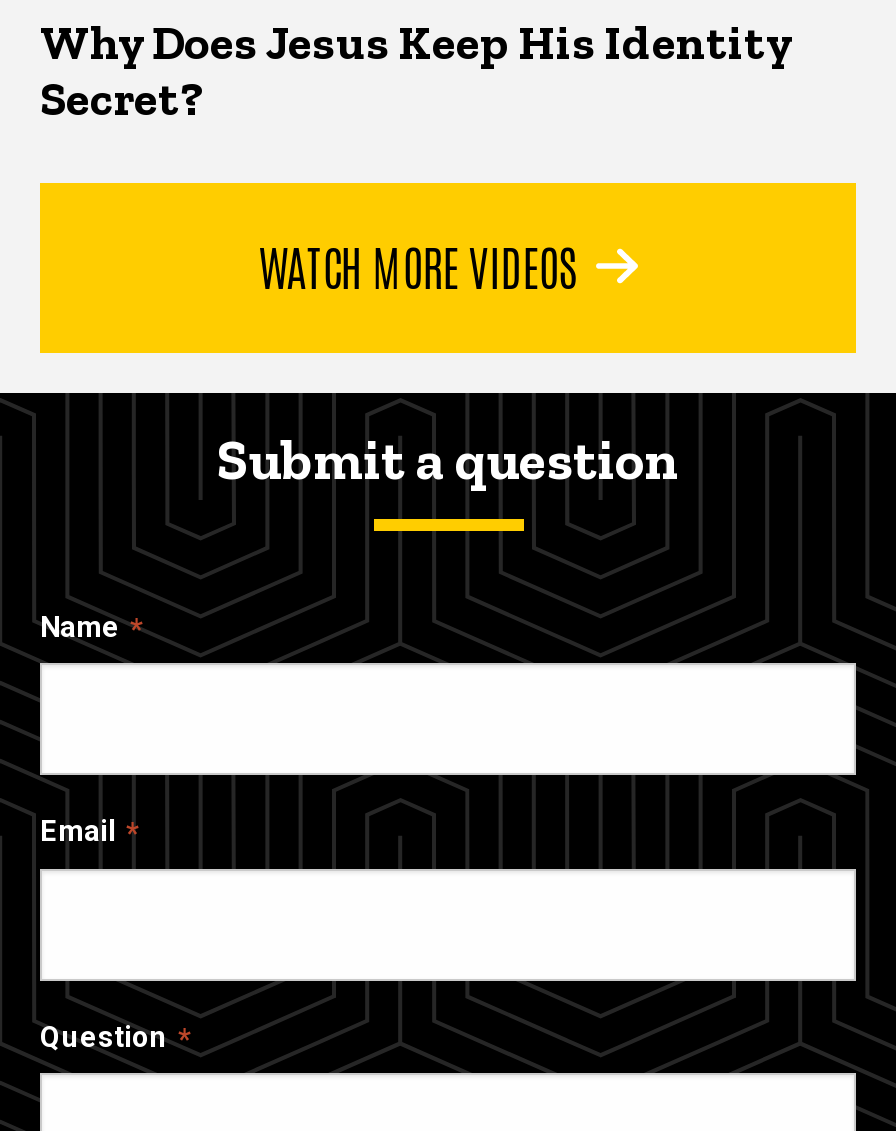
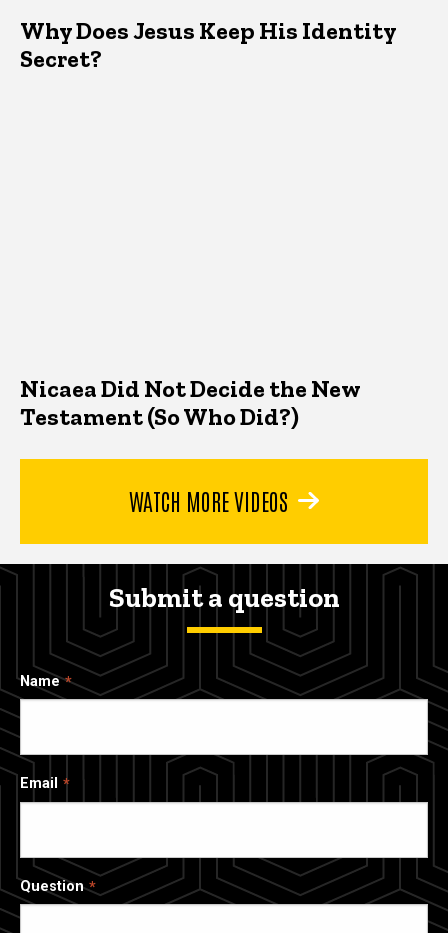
none -> [20,374,360,431] Nicaea Did Not Decide the New | Testament (So Who Did?)

